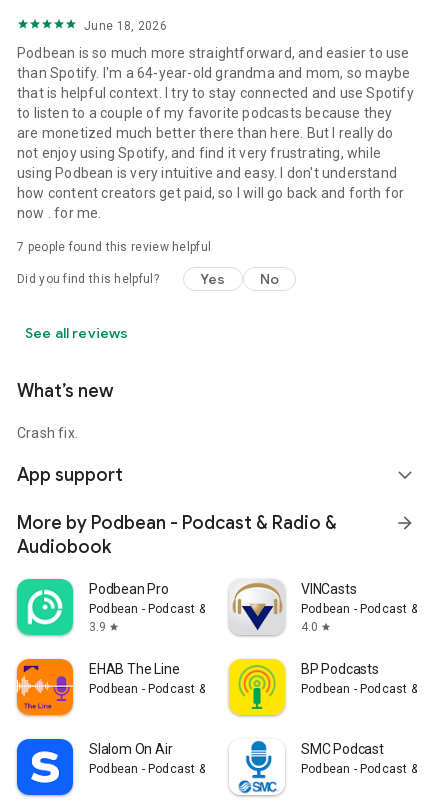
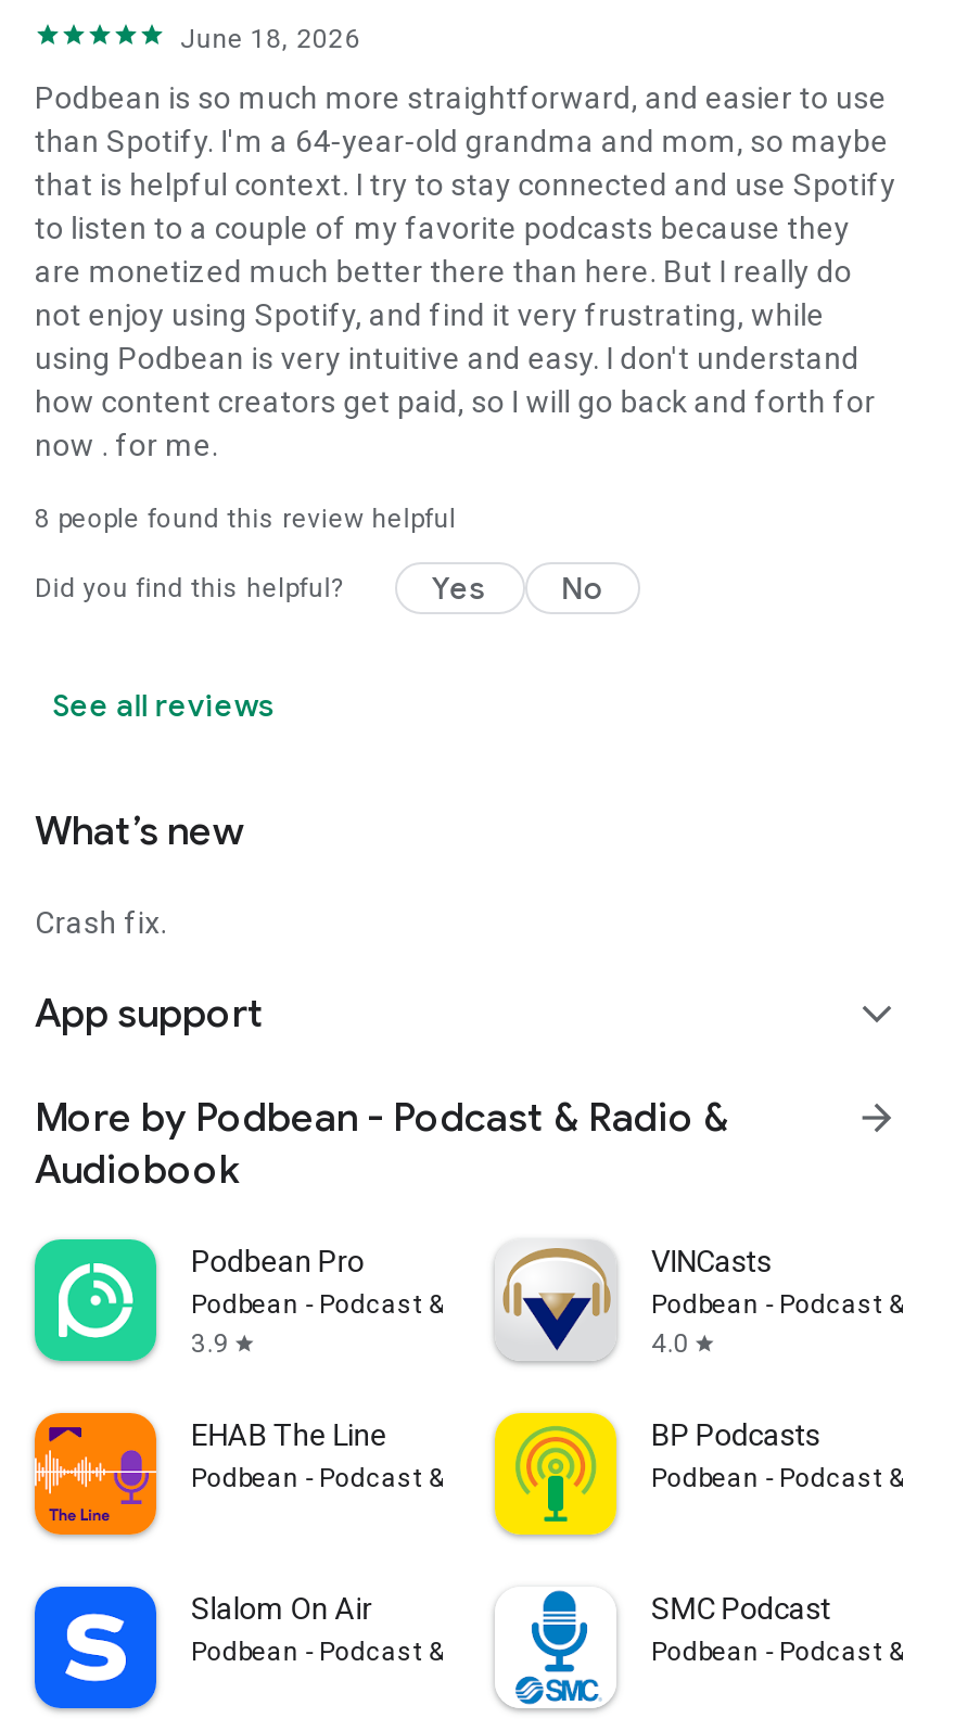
[17,240,211,254] 7 people found this review helpful -> [35,504,456,534] 8 people found this review helpful

